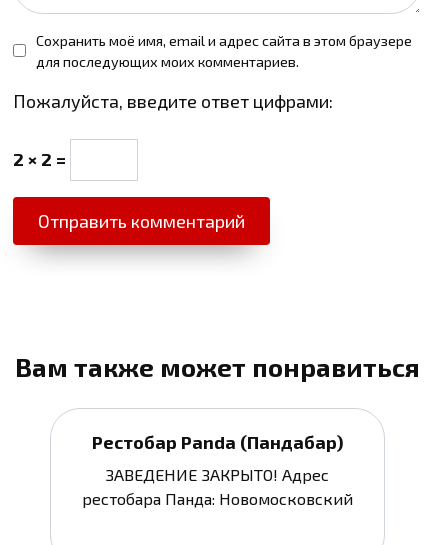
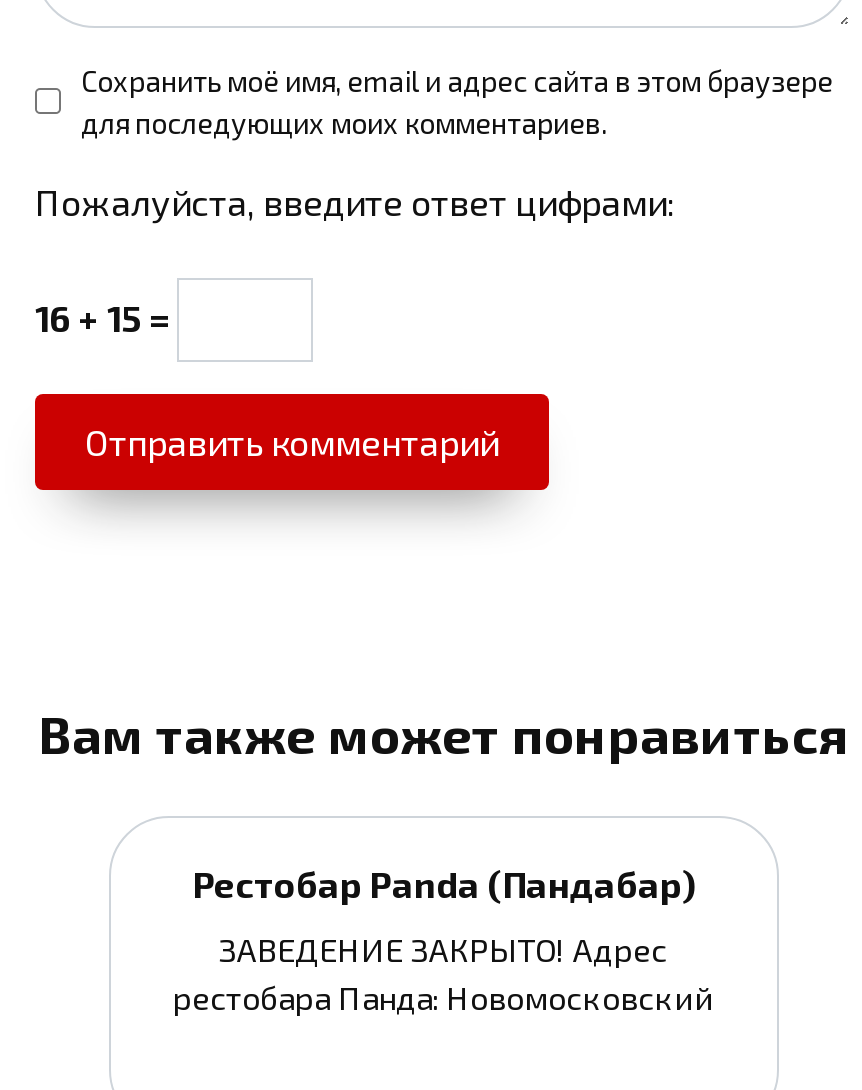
[13,148,70,170] 2 × 2 = -> [35,297,177,341] 16 + 15 =

